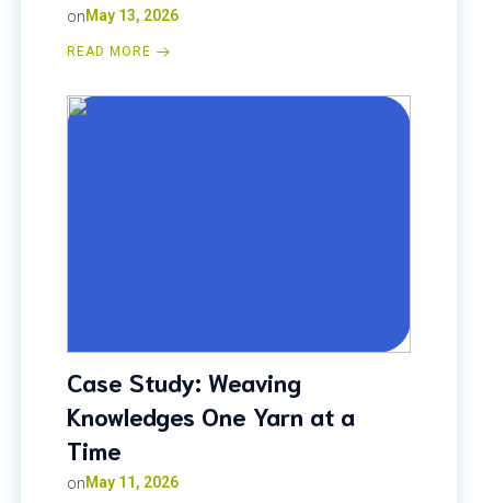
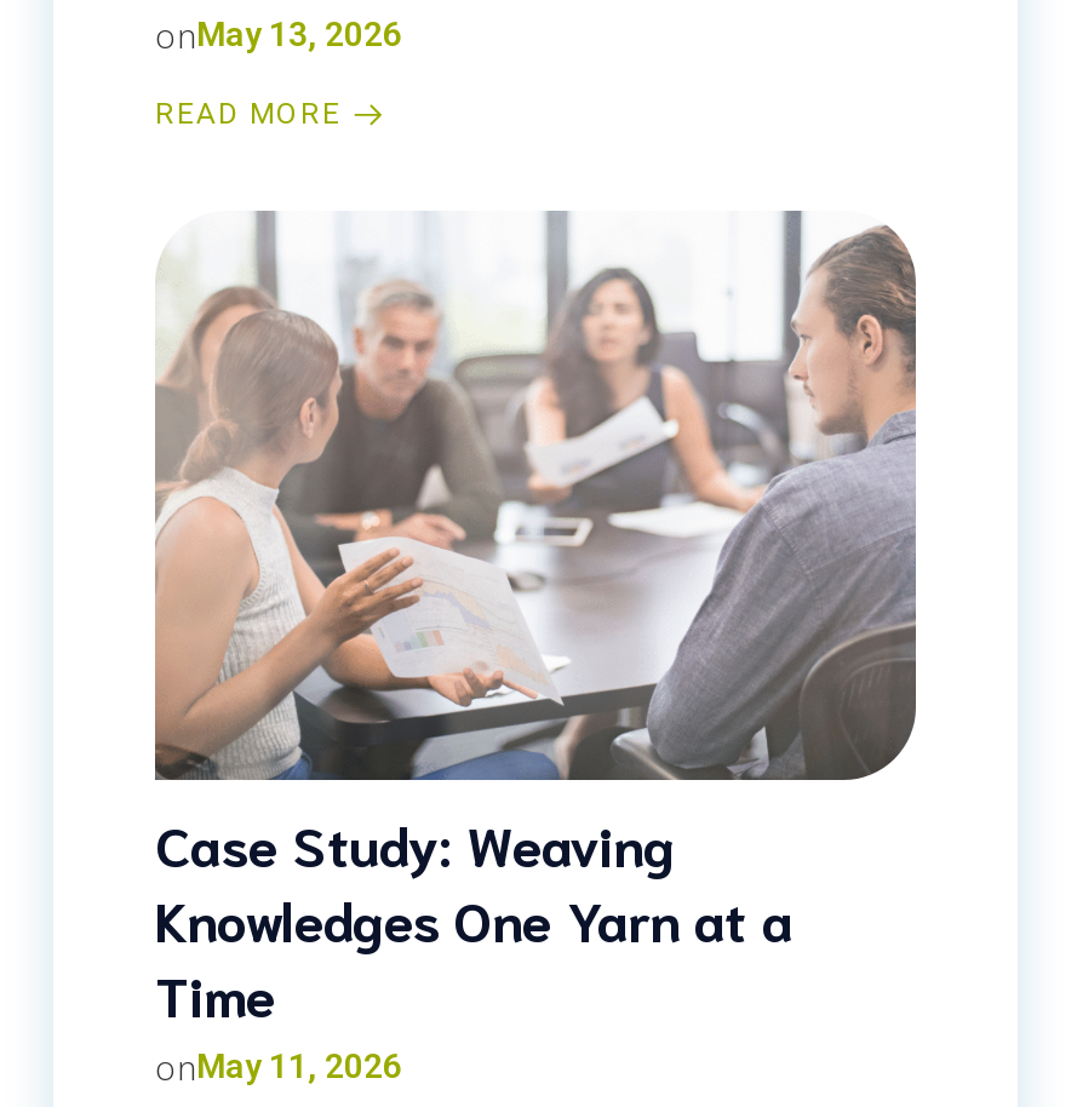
none -> [153,211,918,782] [image]

